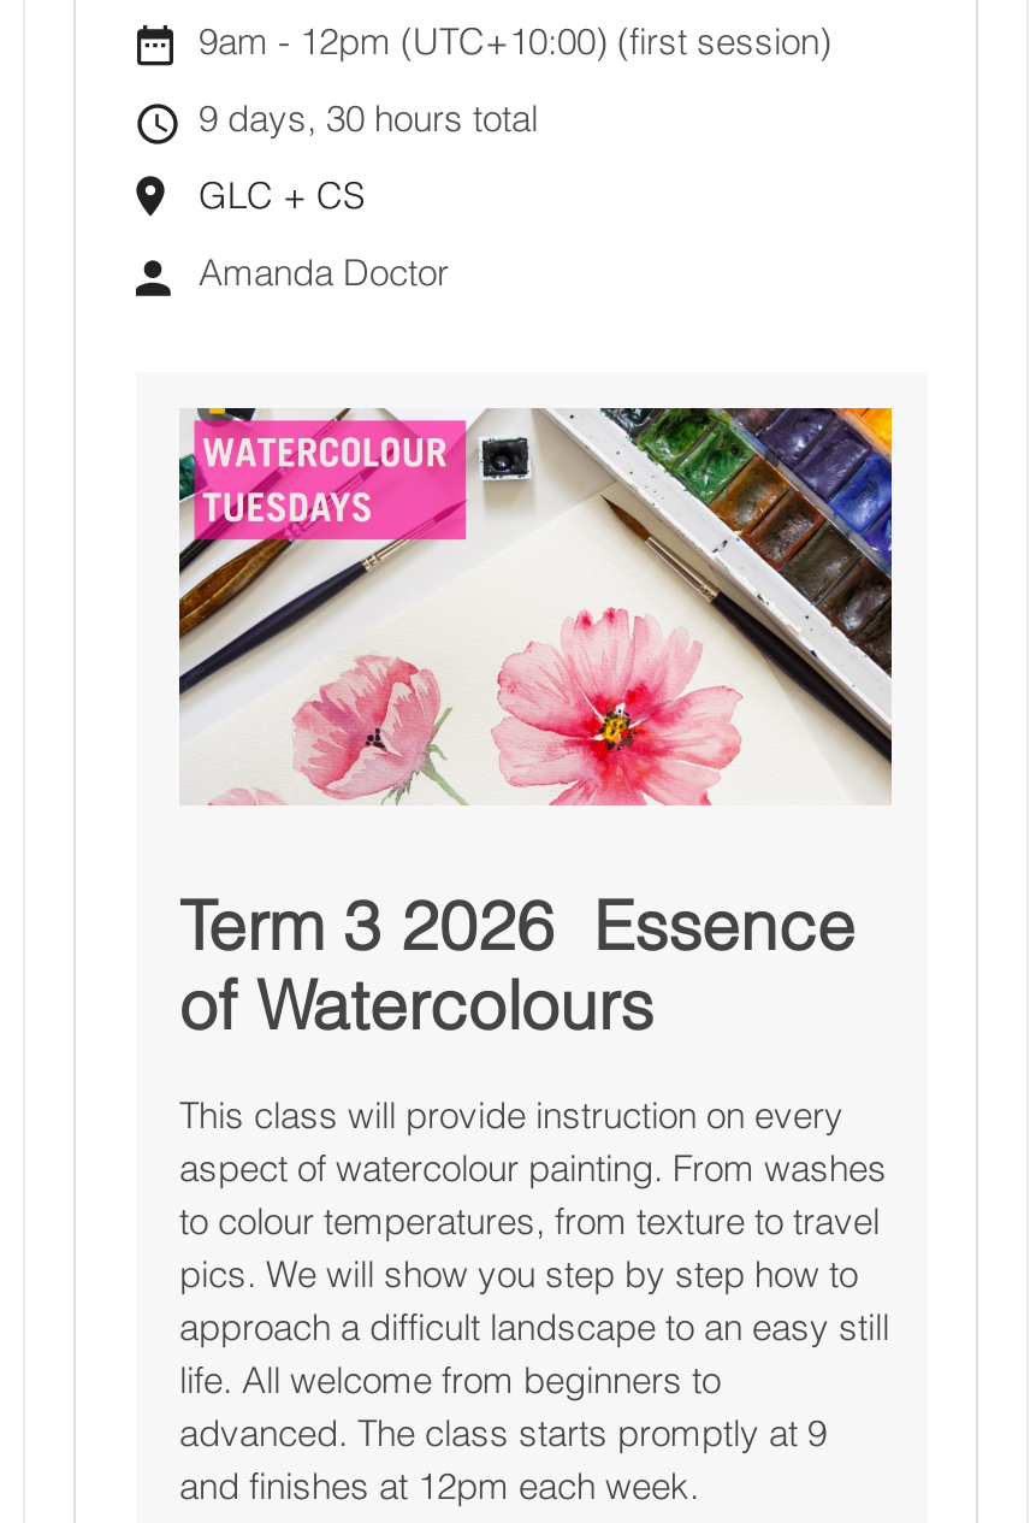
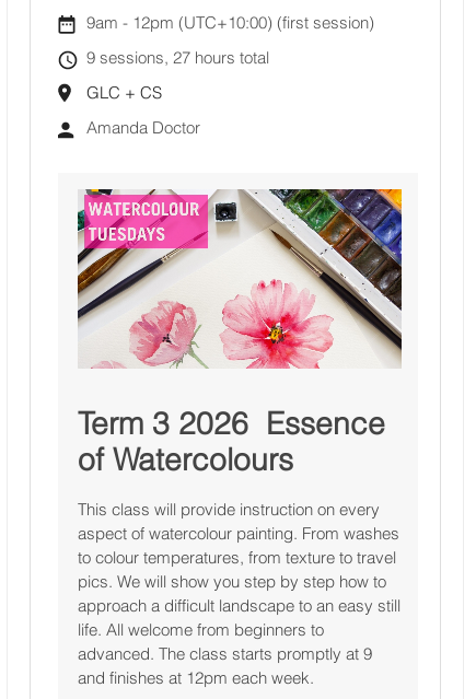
[199,96,538,142] 9 days, 30 hours total -> [86,47,269,68] 9 sessions, 27 hours total

